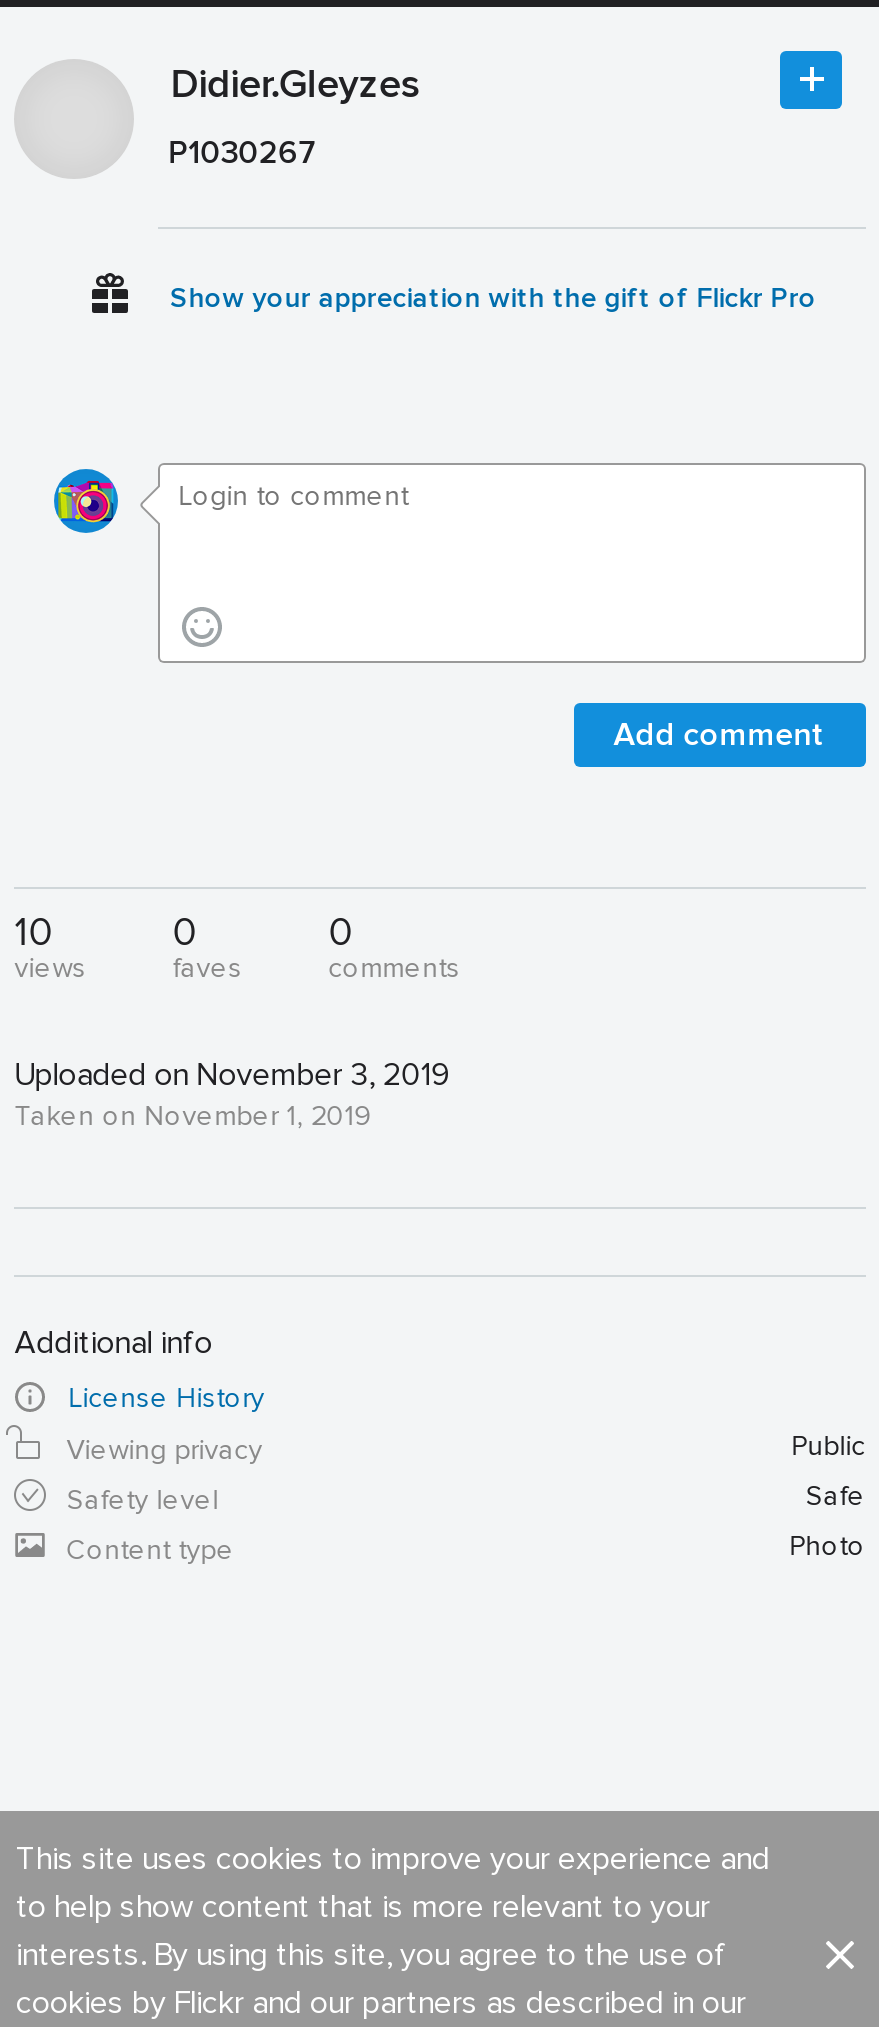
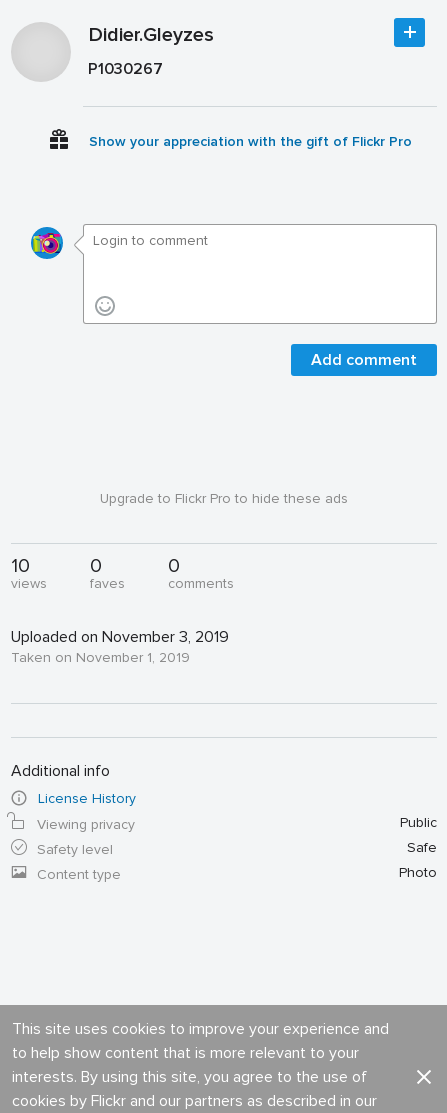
none -> [100,490,348,507] Upgrade to Flickr Pro to hide these ads

